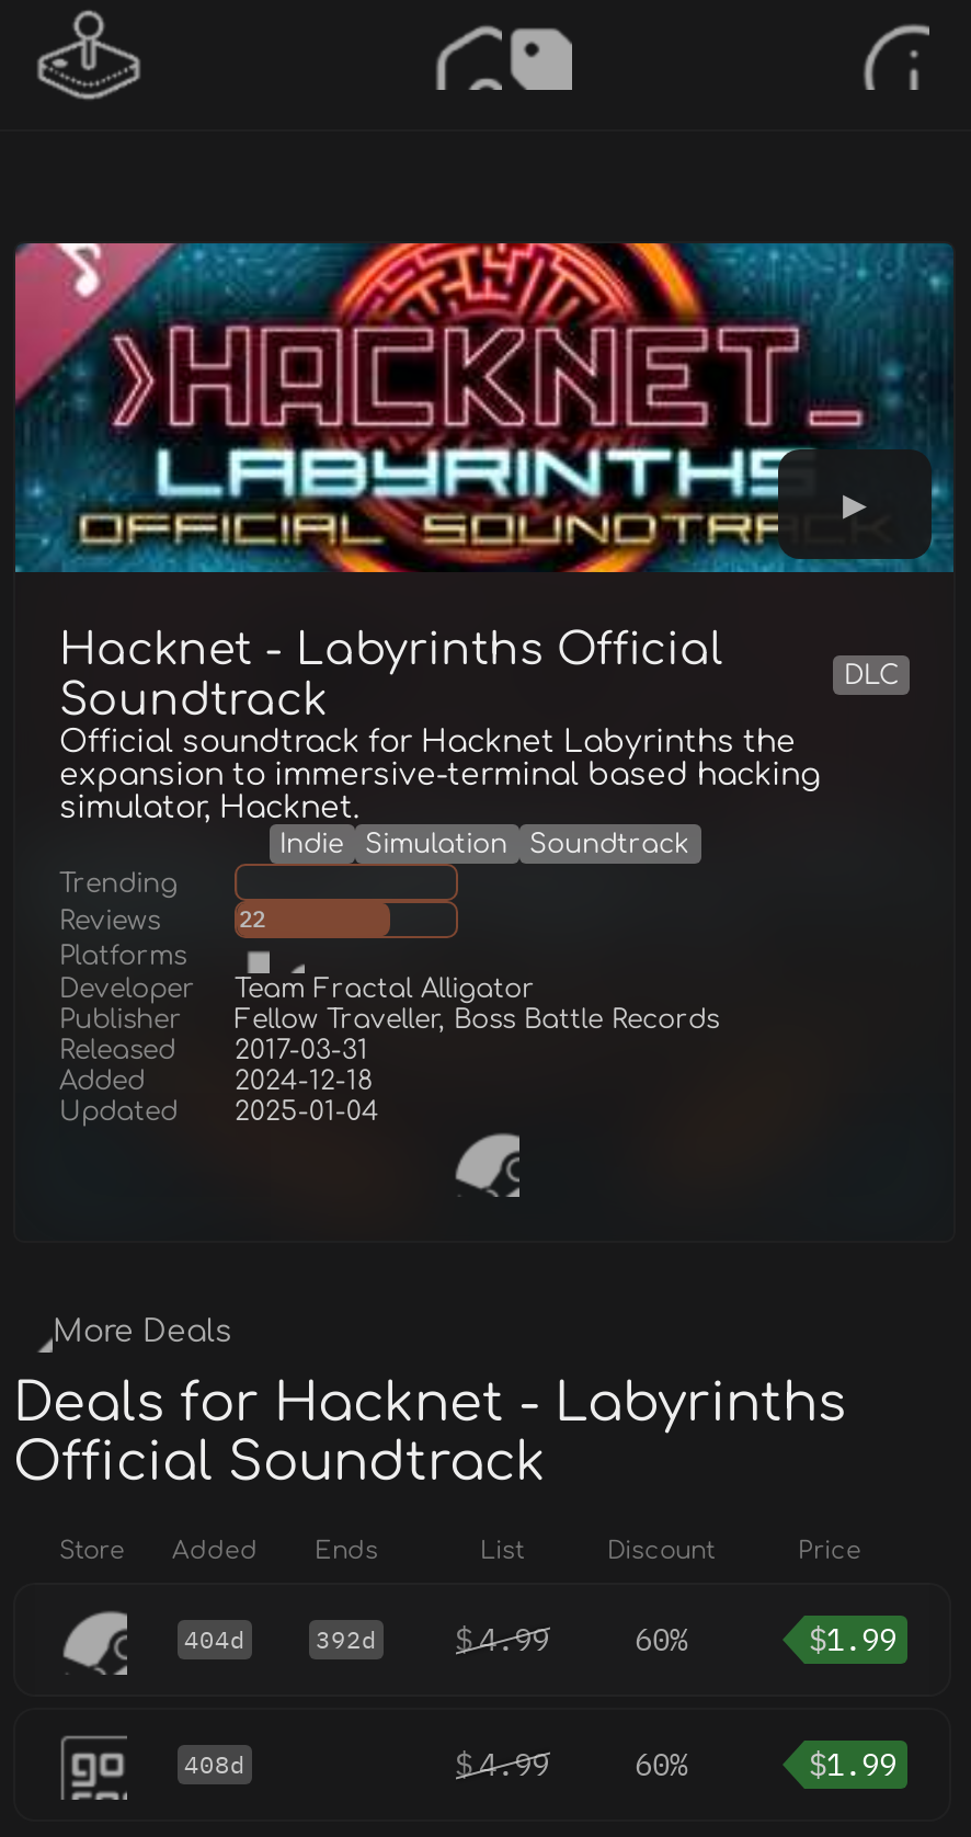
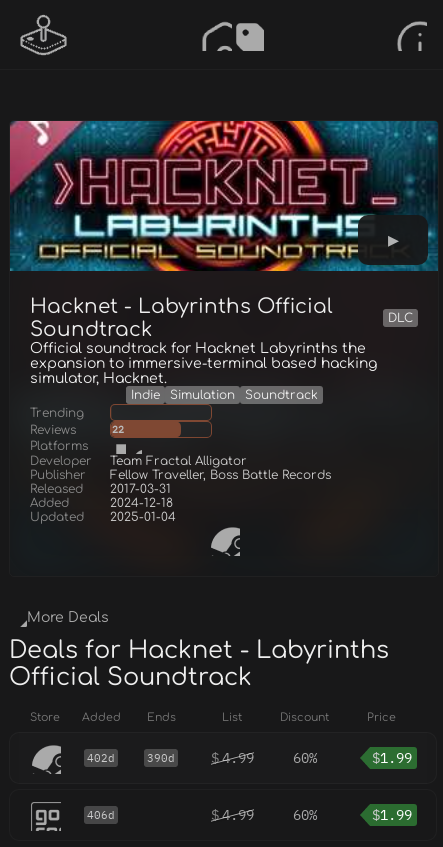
[184,1624,377,1655] 404d | 392d -> [87,751,175,765] 402d | 390d
[184,1749,245,1780] 408d -> [87,808,115,822] 406d

